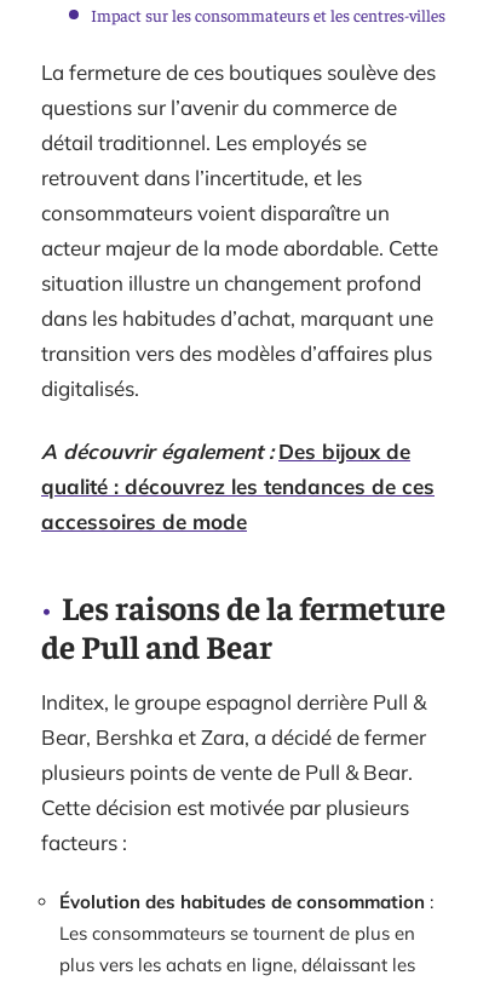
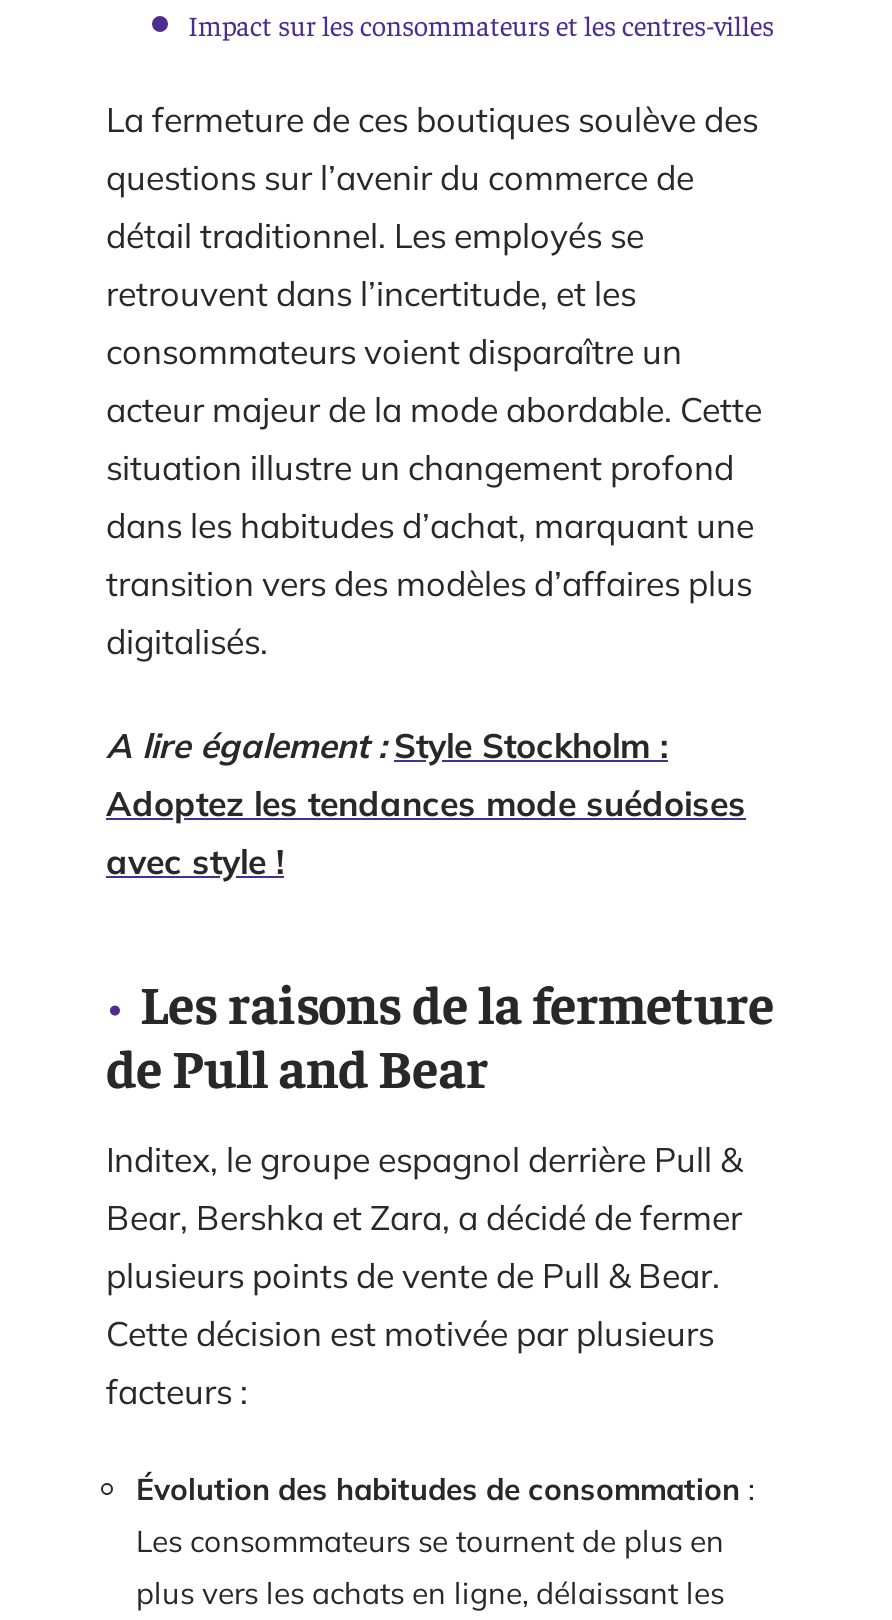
[41,438,435,533] A découvrir également : Des bijoux de | qualité : découvrez les tendances de ces | accessoires de mode -> [106,723,746,881] A lire également : Style Stockholm : | Adoptez les tendances mode suédoises | avec style !

